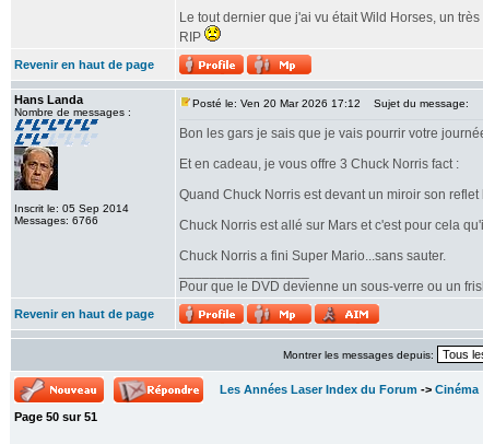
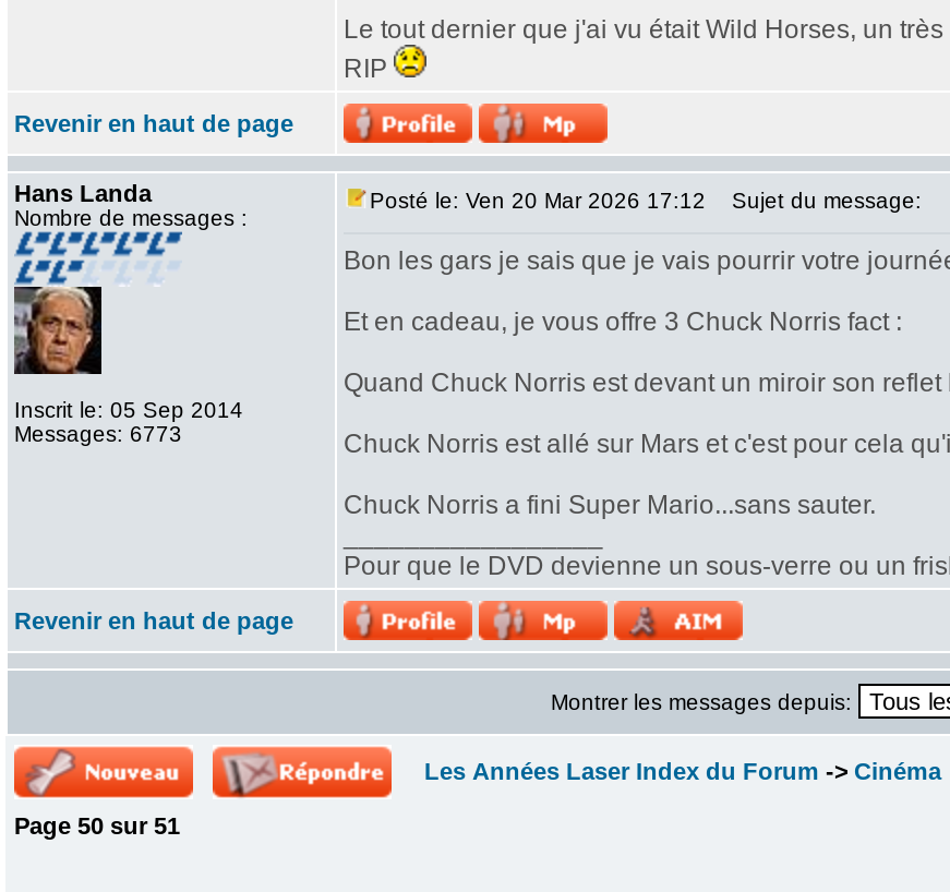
[14,214,98,226] Messages: 6766 -> [14,422,182,446] Messages: 6773

